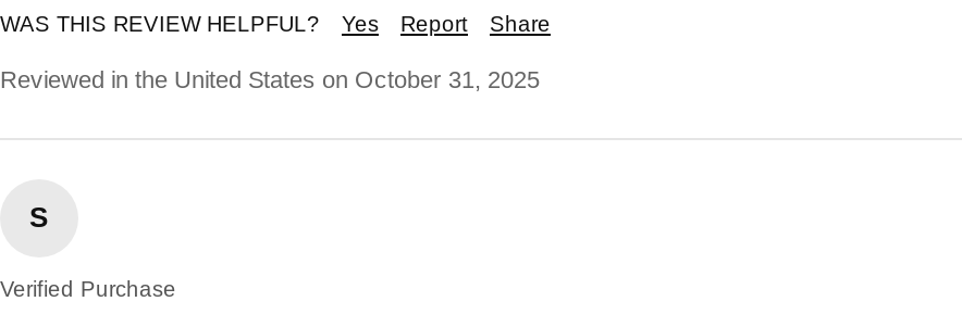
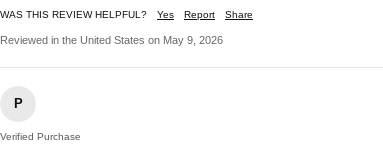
[0,67,540,93] Reviewed in the United States on October 31, 2025 -> [0,34,223,46] Reviewed in the United States on May 9, 2026
[29,202,49,234] S -> [13,96,22,111] P

